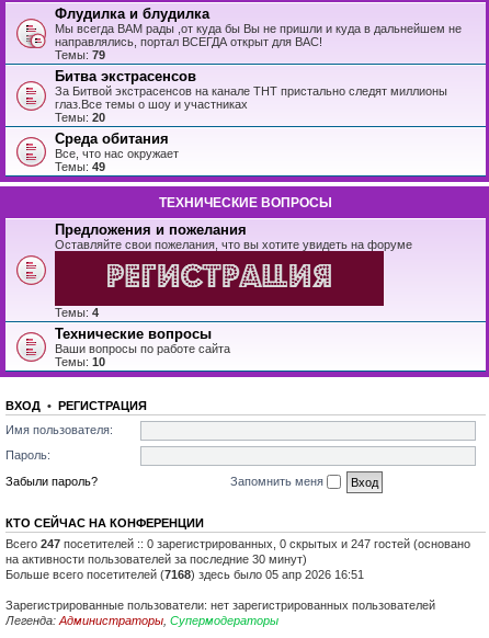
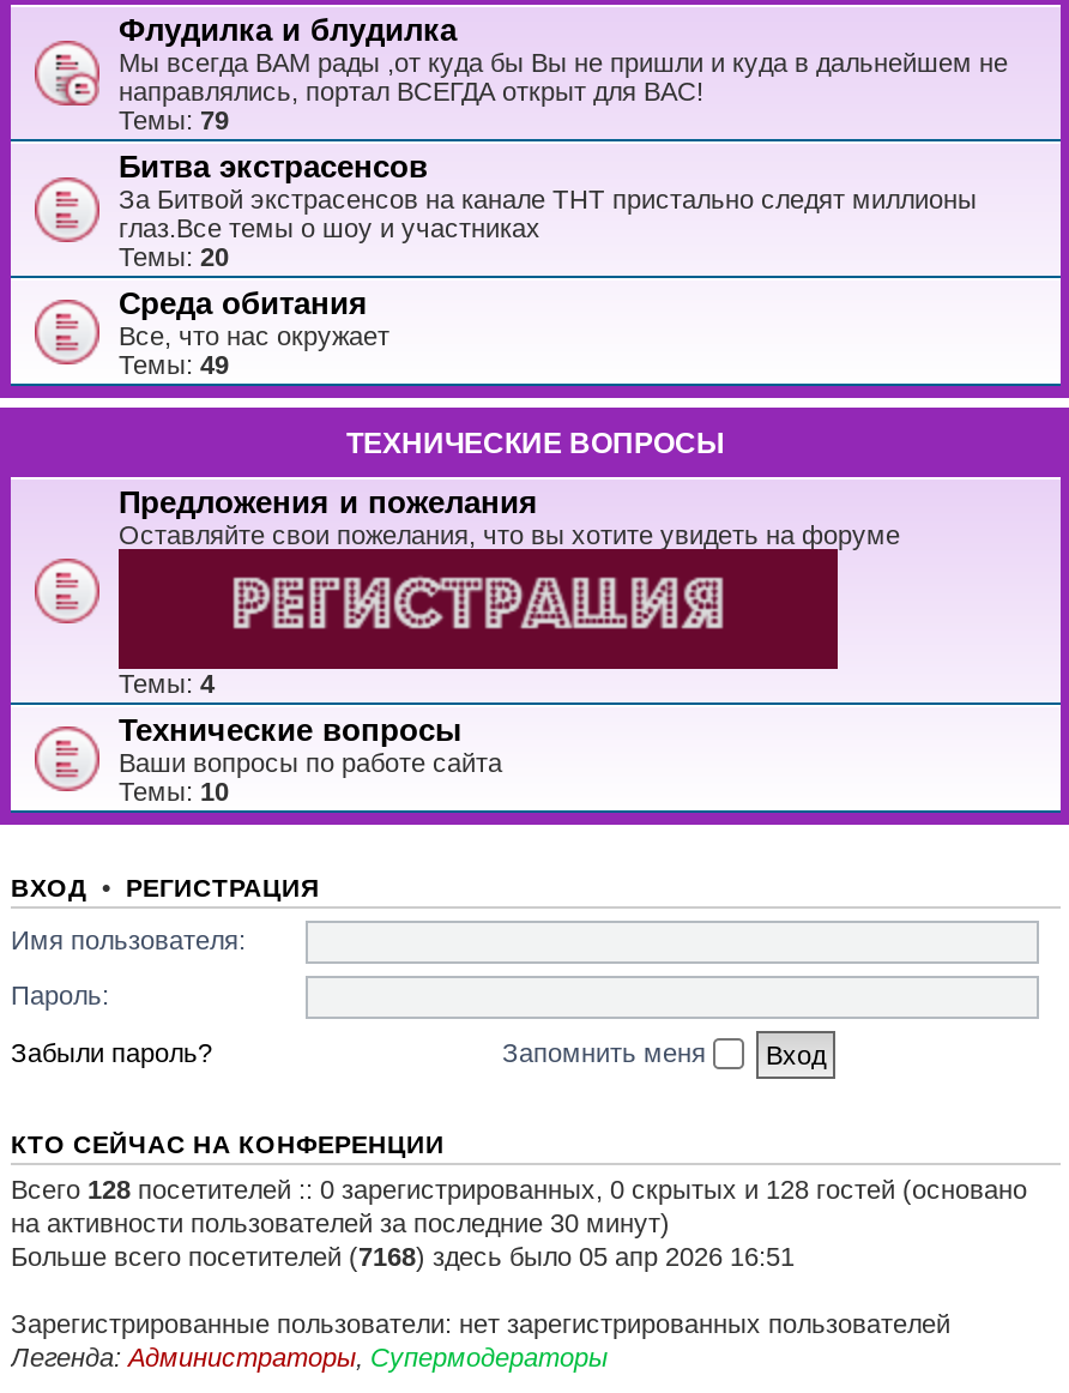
[5,537,470,551] Всего 247 посетителей :: 0 зарегистрированных, 0 скрытых и 247 гостей (основано -> [11,1175,1027,1204] Всего 128 посетителей :: 0 зарегистрированных, 0 скрытых и 128 гостей (основано

